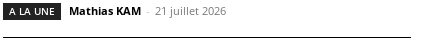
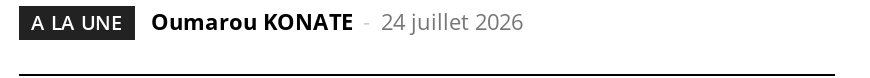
[69,3,226,18] Mathias KAM - 21 juillet 2026 -> [151,5,523,35] Oumarou KONATE - 24 juillet 2026

